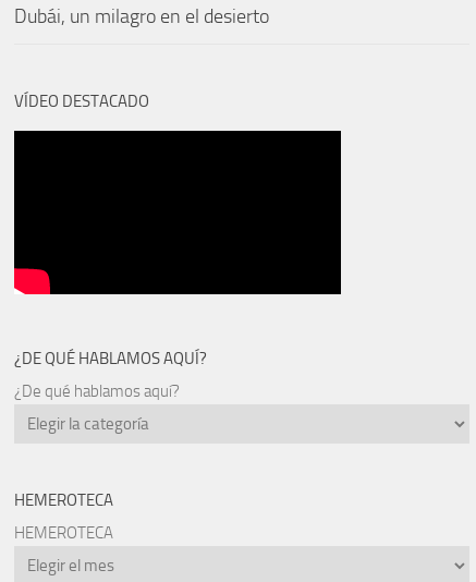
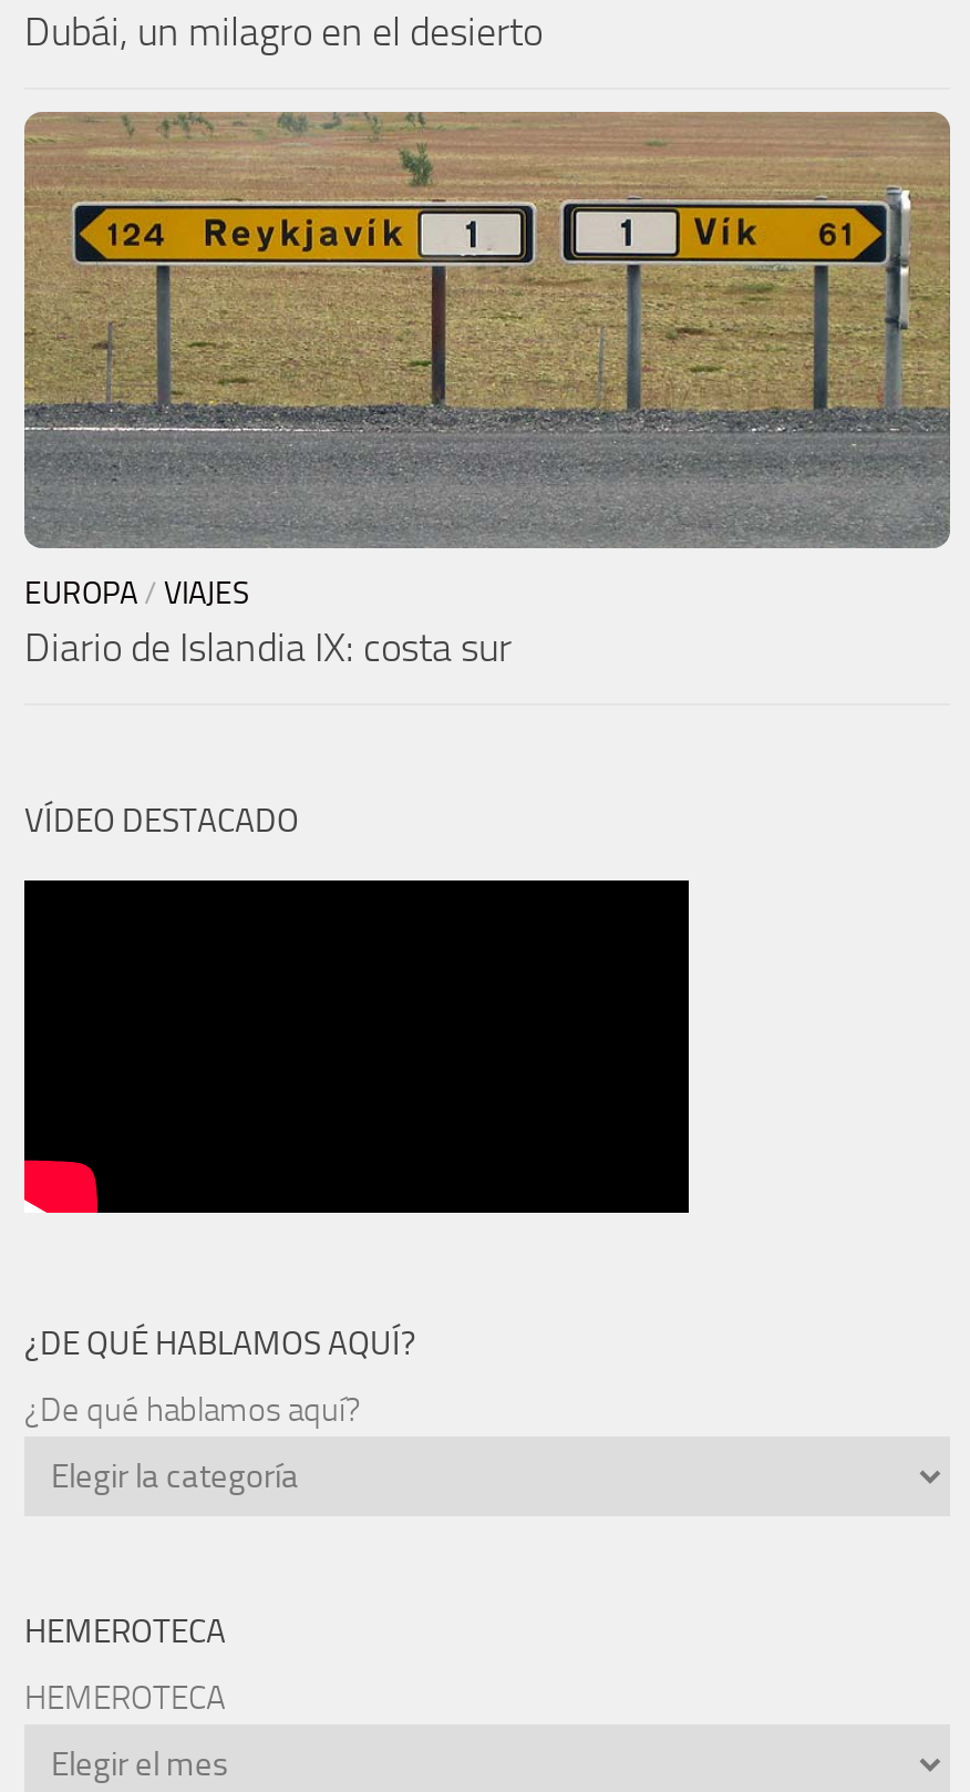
none -> [22,111,952,672] [image] | EUROPA / VIAJES | Diario de Islandia IX: costa sur

